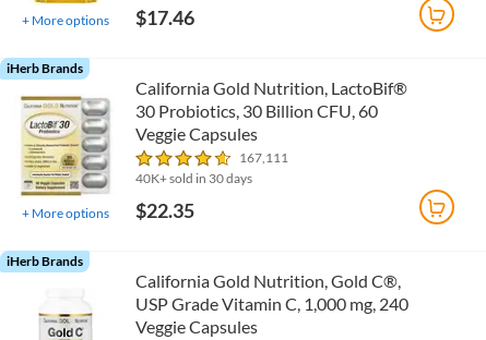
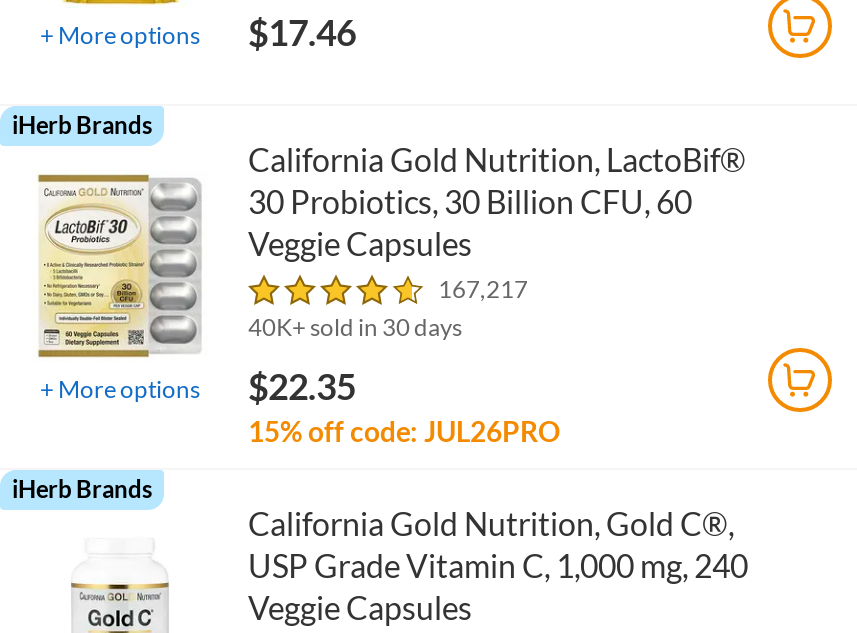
[239,150,288,166] 167,111 -> [438,275,528,305] 167,217
none -> [248,415,560,449] 15% off code: JUL26PRO

